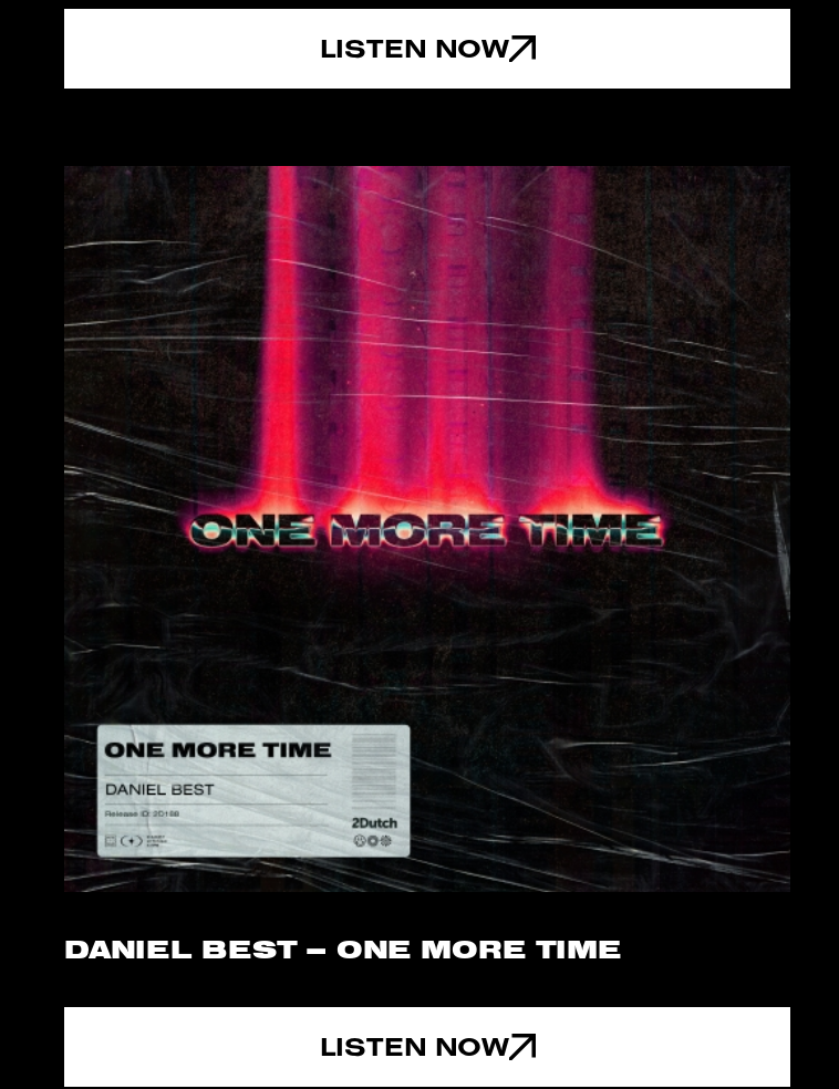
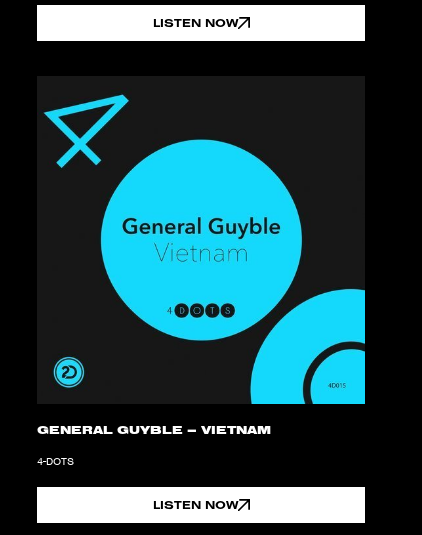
[64,164,790,965] [image] | DANIEL BEST – ONE MORE TIME -> [37,94,366,468] [image] | GENERAL GUYBLE – VIETNAM | 4-DOTS

